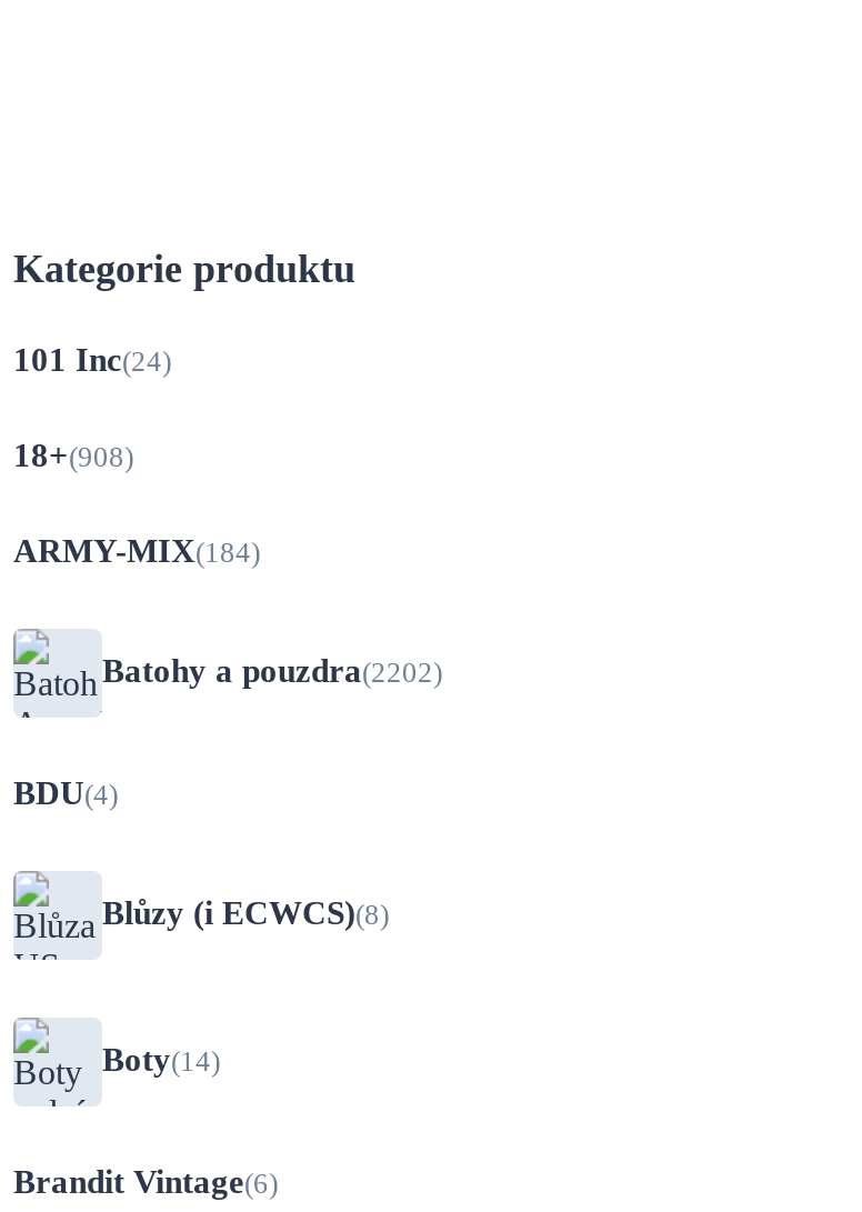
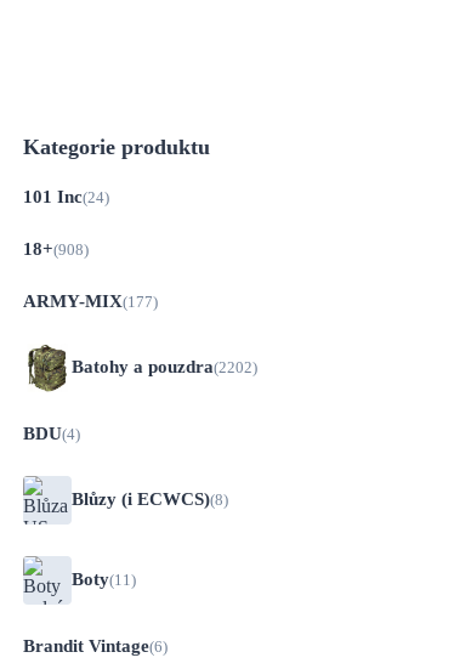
[13,533,260,569] ARMY-MIX(184) -> [23,291,158,311] ARMY-MIX(177)
[11,627,102,720] [image] -> [23,344,70,392] [image]
[102,1043,220,1078] Boty(14) -> [72,570,136,589] Boty(11)

